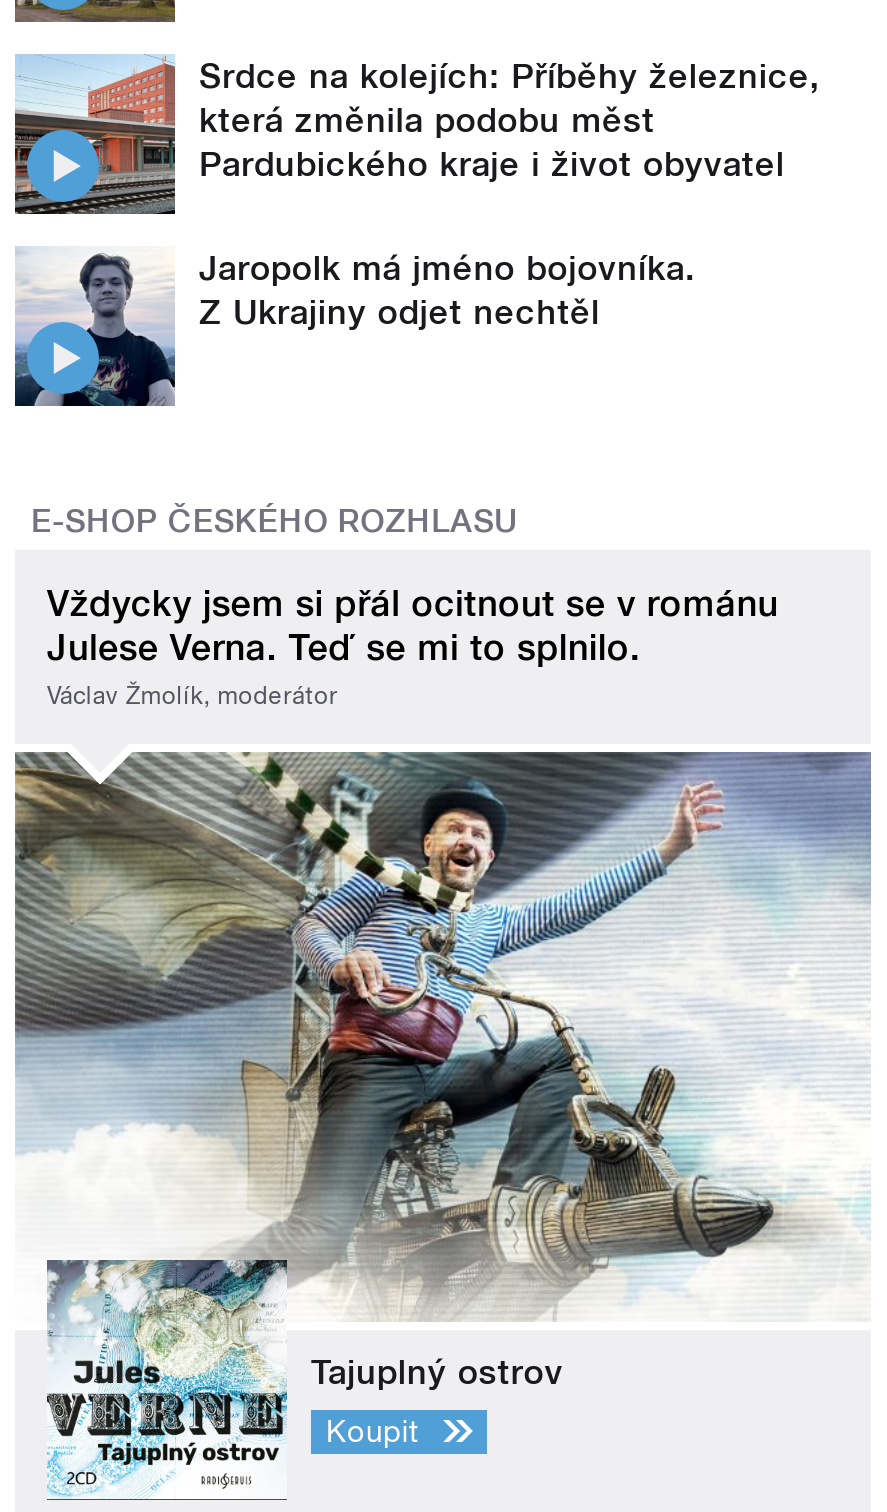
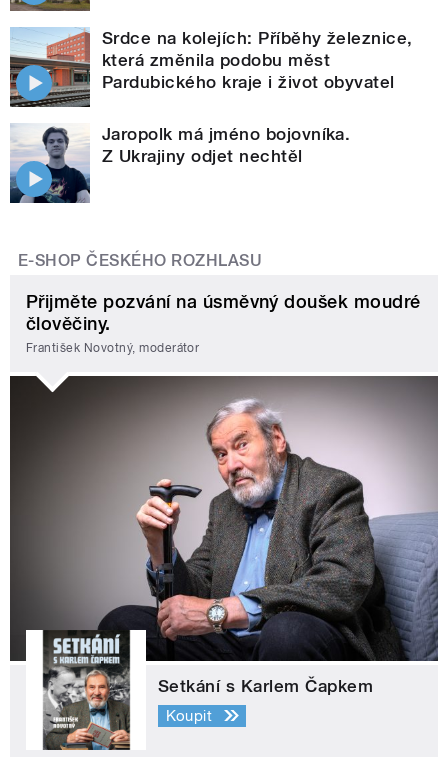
[47,582,778,709] Vždycky jsem si přál ocitnout se v románu | Julese Verna. Teď se mi to splnilo. | Václav Žmolík, moderátor -> [26,291,421,354] Přijměte pozvání na úsměvný doušek moudré | člověčiny. | František Novotný, moderátor
[13,752,873,1500] [image] | Tajuplný ostrov -> [9,375,439,751] [image] | Setkání s Karlem Čapkem

